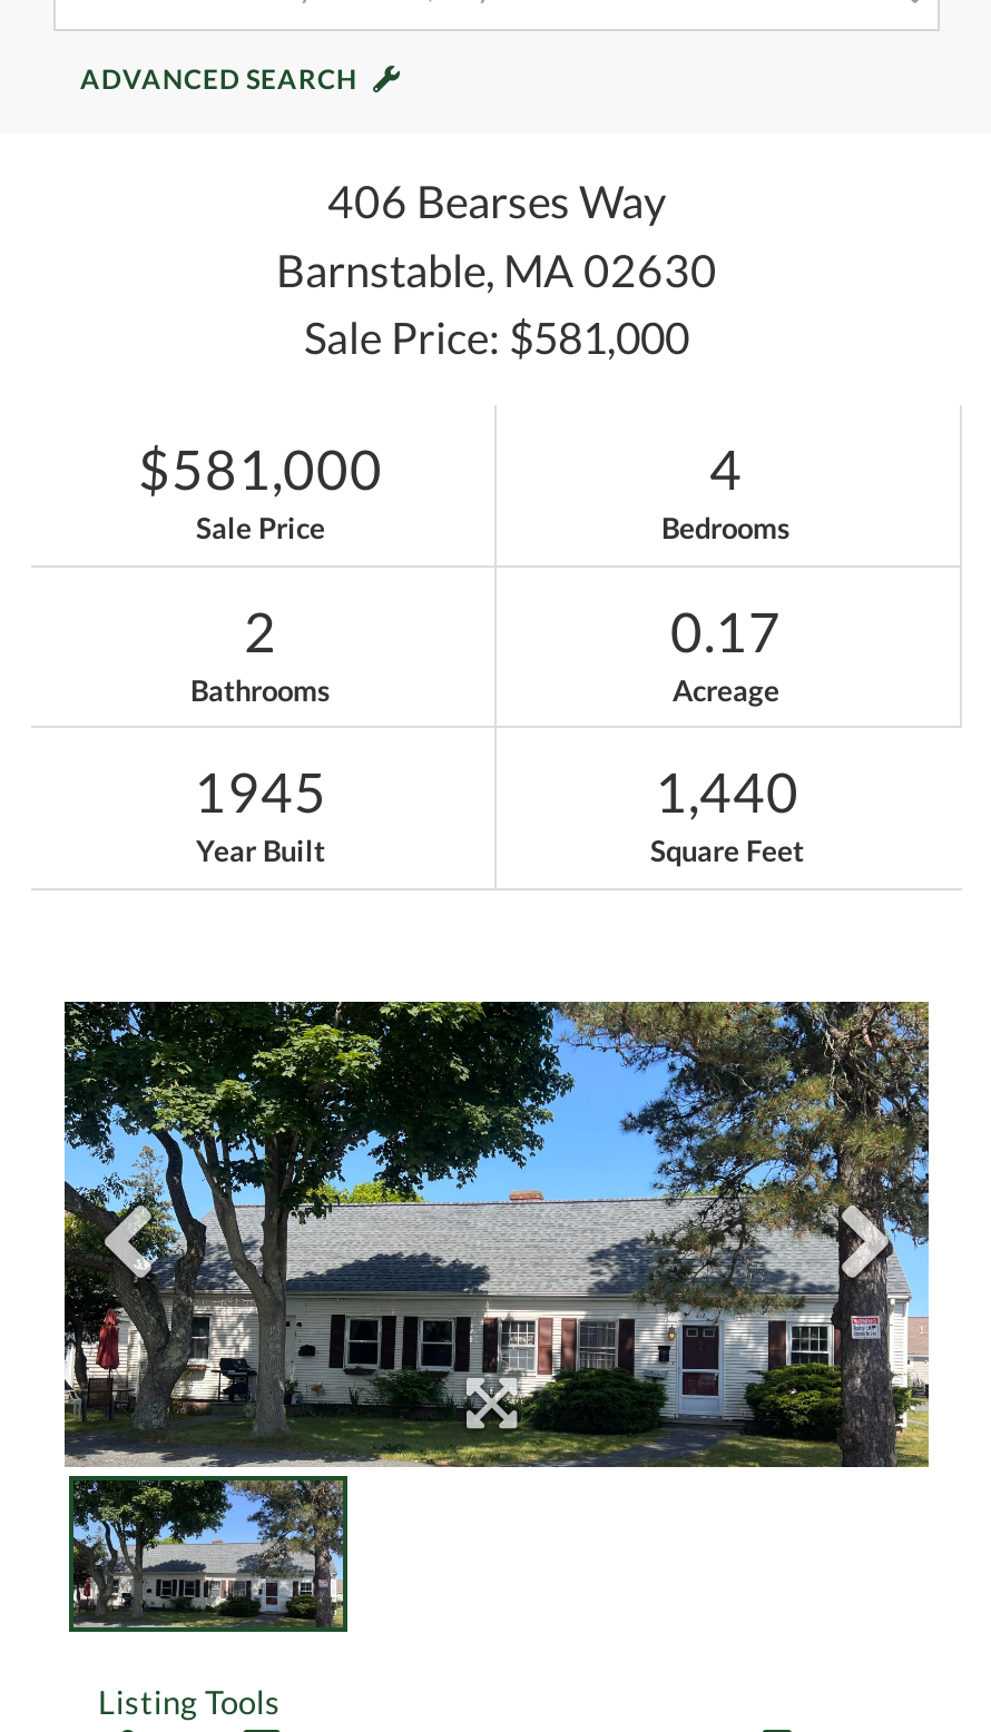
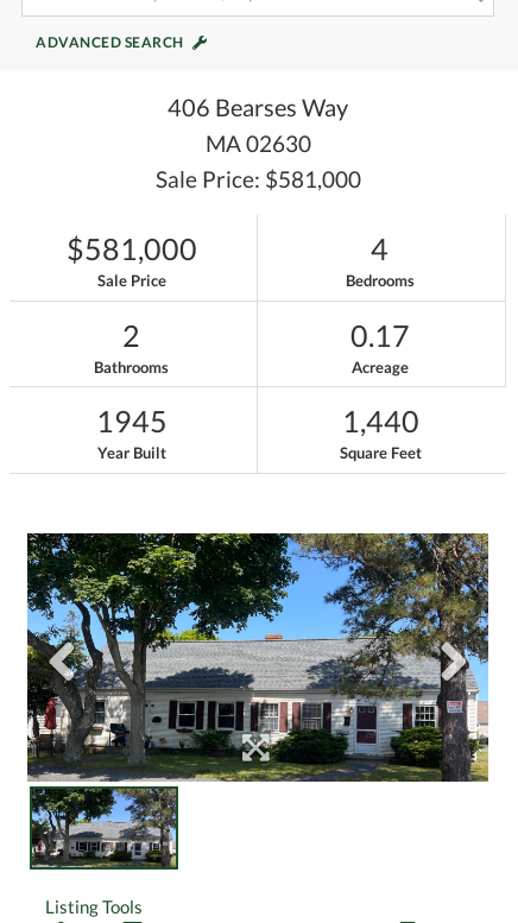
[276,244,717,297] Barnstable, MA 02630 -> [205,130,311,157] MA 02630

